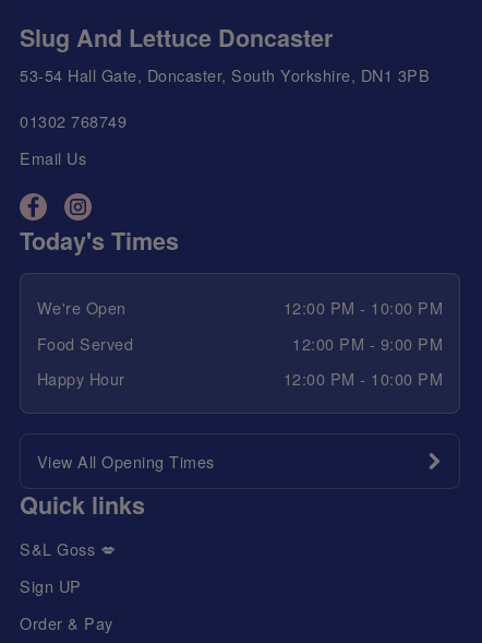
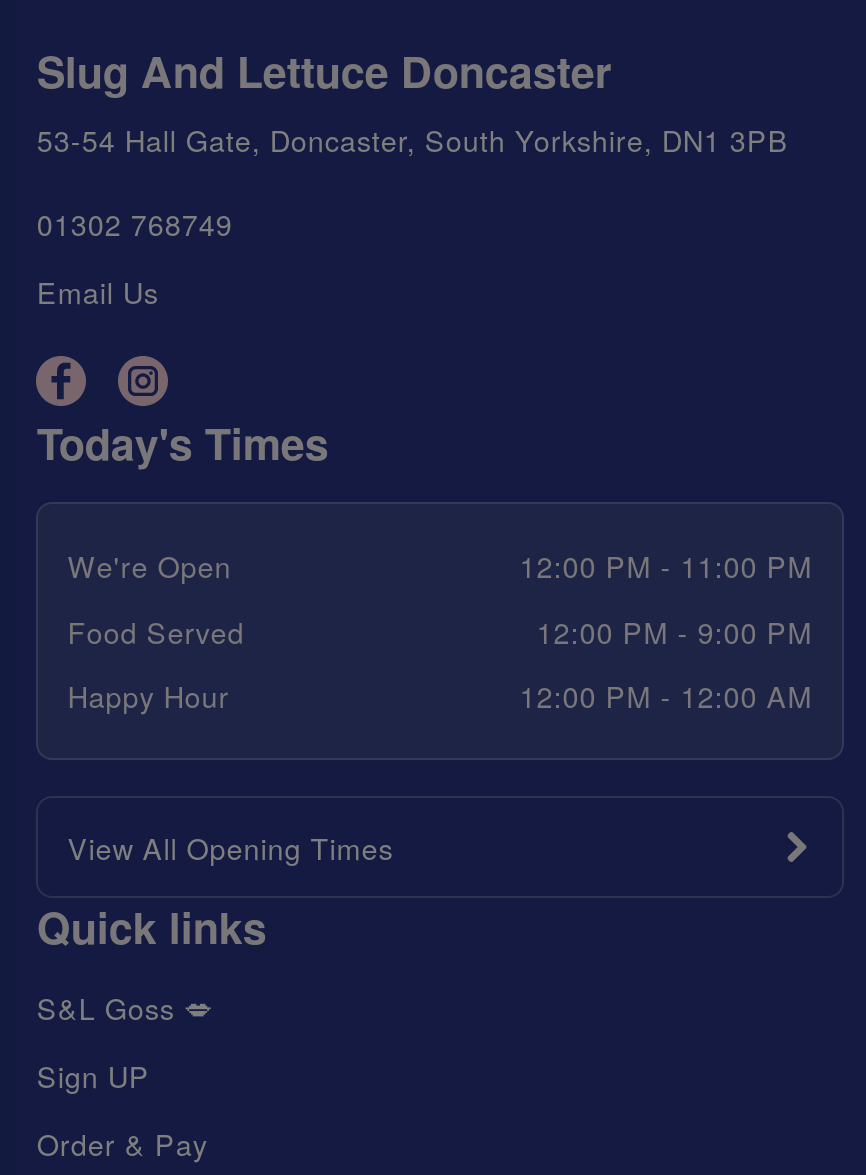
[283,296,443,319] 12:00 PM - 10:00 PM -> [519,545,812,587] 12:00 PM - 11:00 PM
[283,367,443,390] 12:00 PM - 10:00 PM -> [519,675,812,717] 12:00 PM - 12:00 AM

